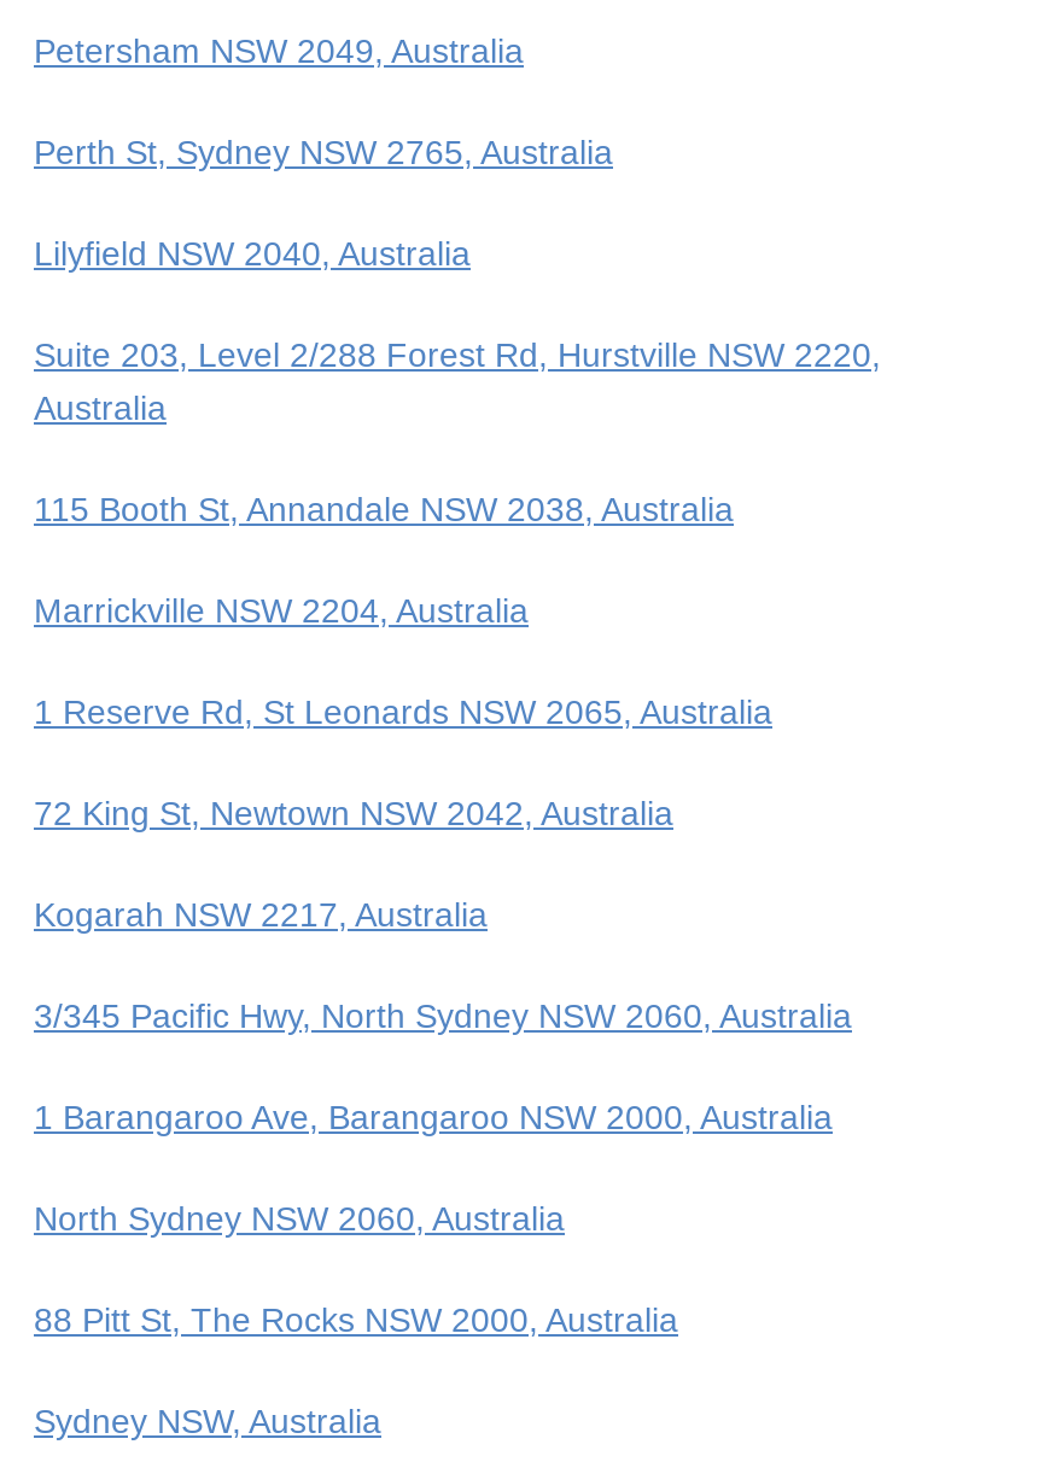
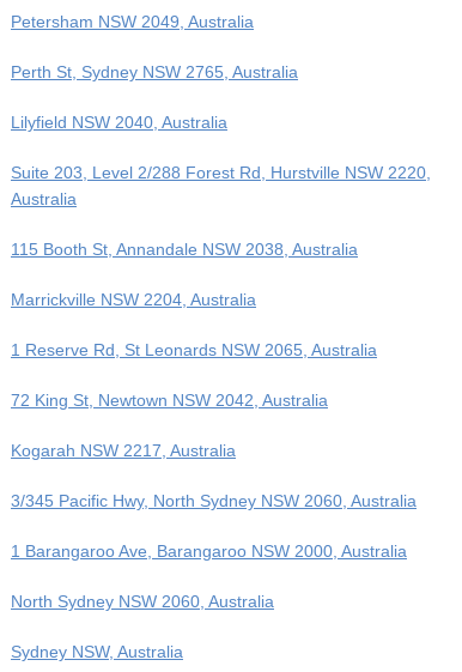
[34,1300,678,1338] 88 Pitt St, The Rocks NSW 2000, Australia -> none

